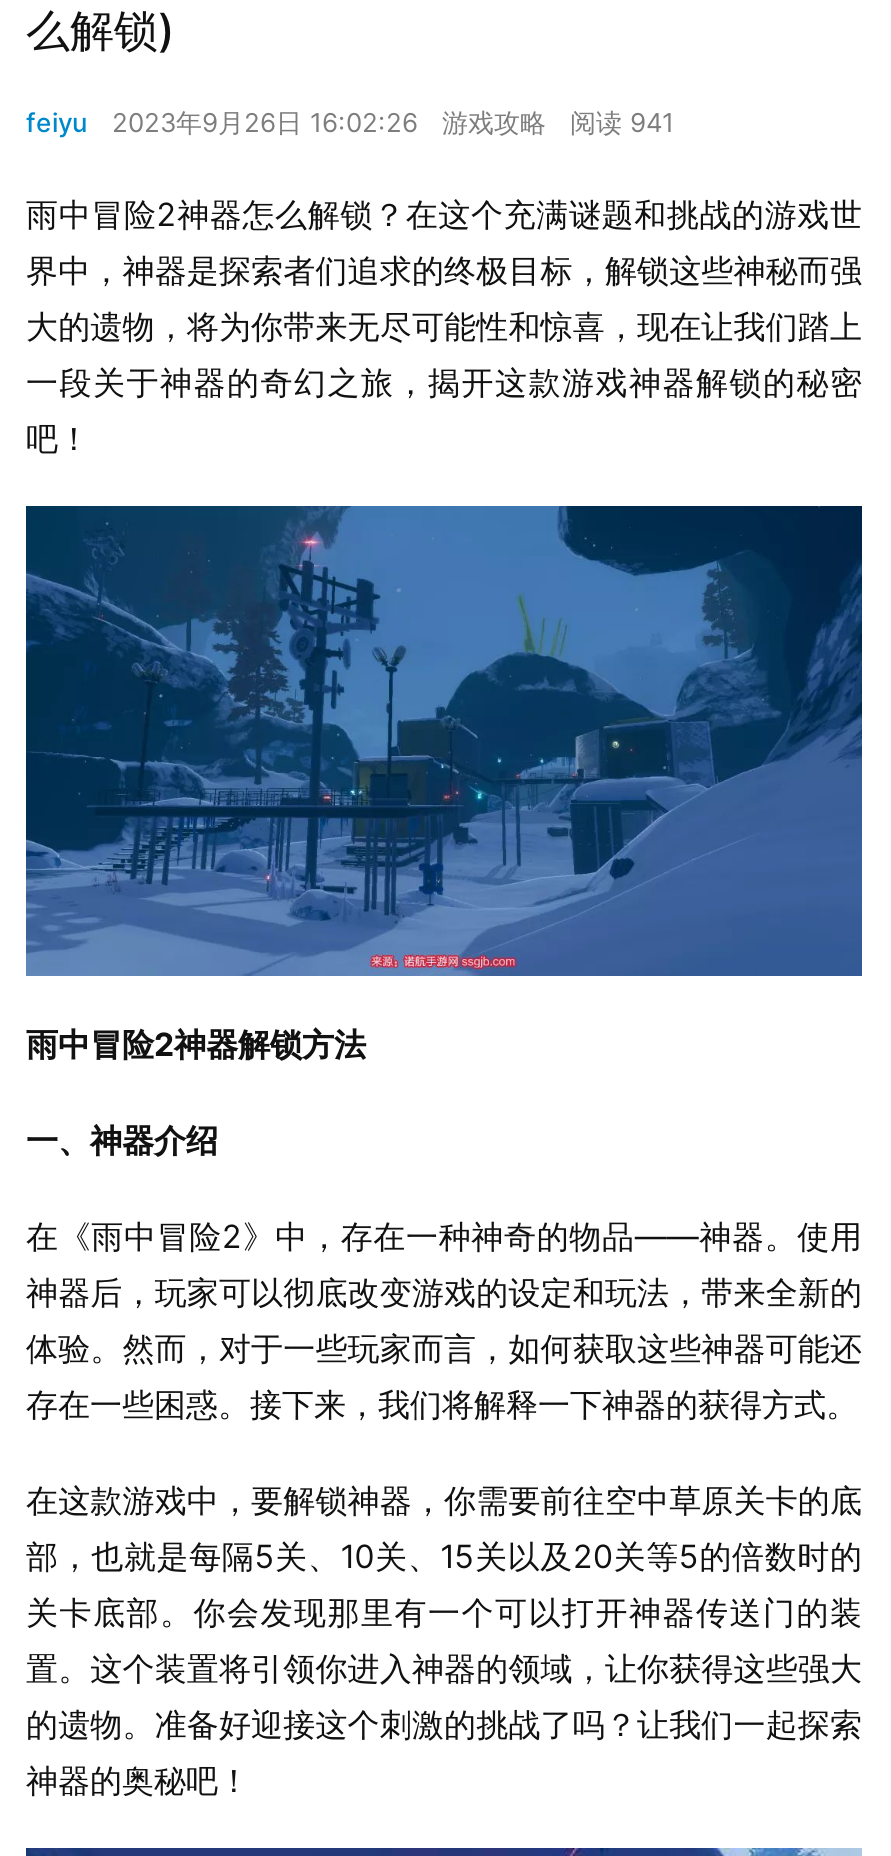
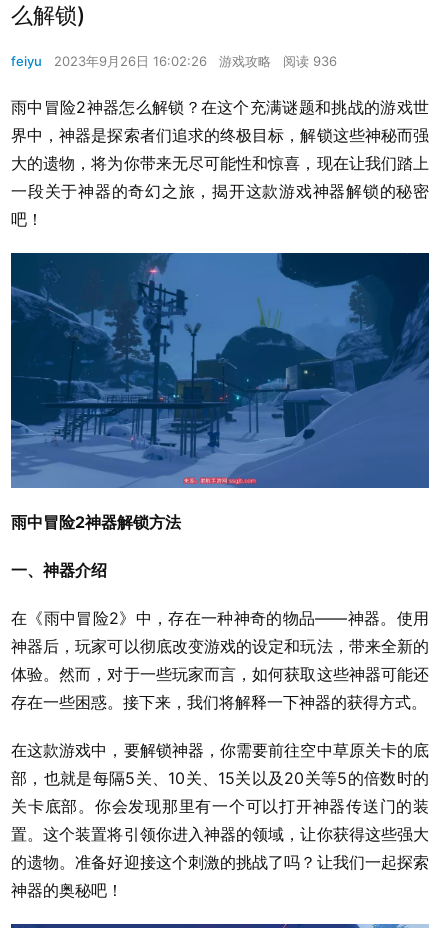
[26,106,674,138] feiyu 2023年9月26日 16:02:26 游戏攻略 阅读 941 -> [11,53,337,69] feiyu 2023年9月26日 16:02:26 游戏攻略 阅读 936

